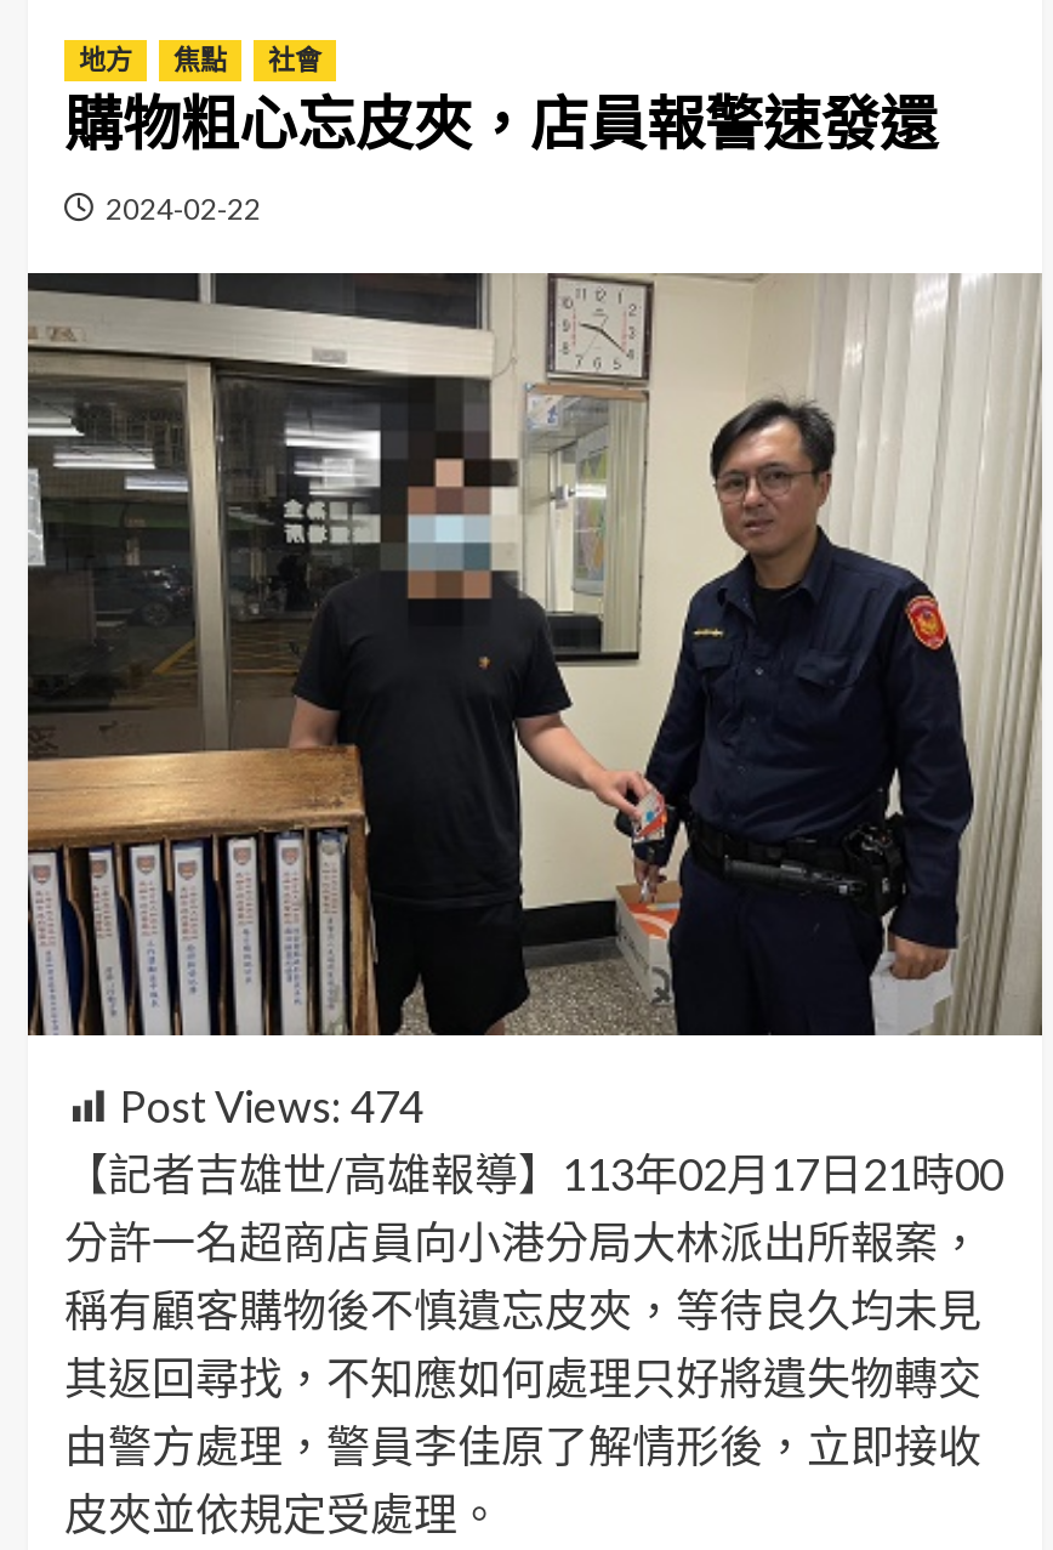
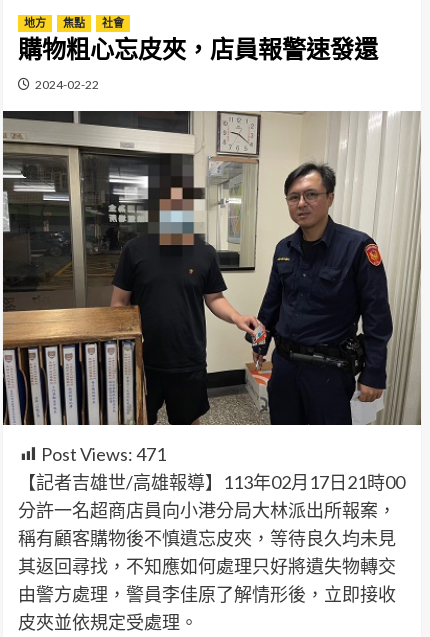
[120,1079,423,1132] Post Views: 474 -> [41,443,166,465] Post Views: 471

